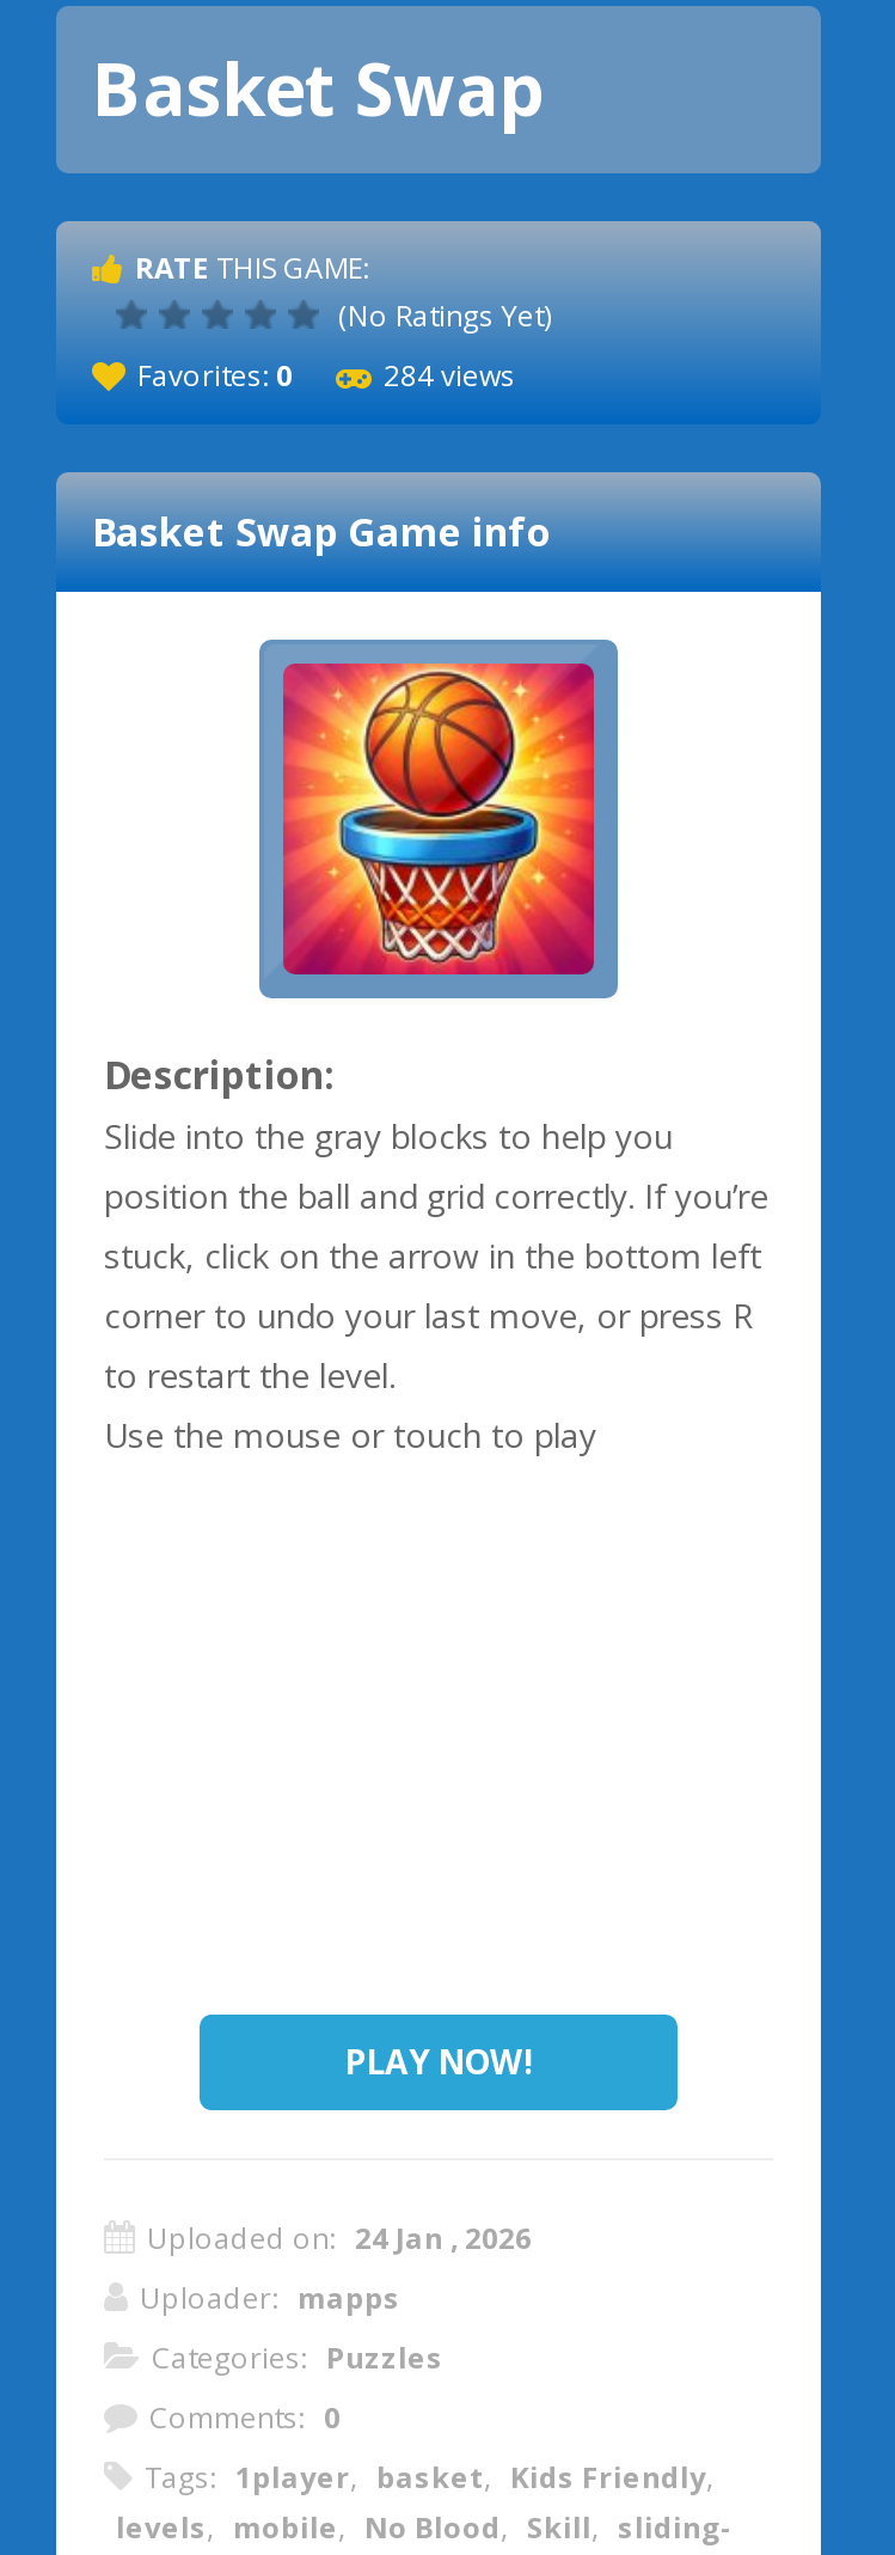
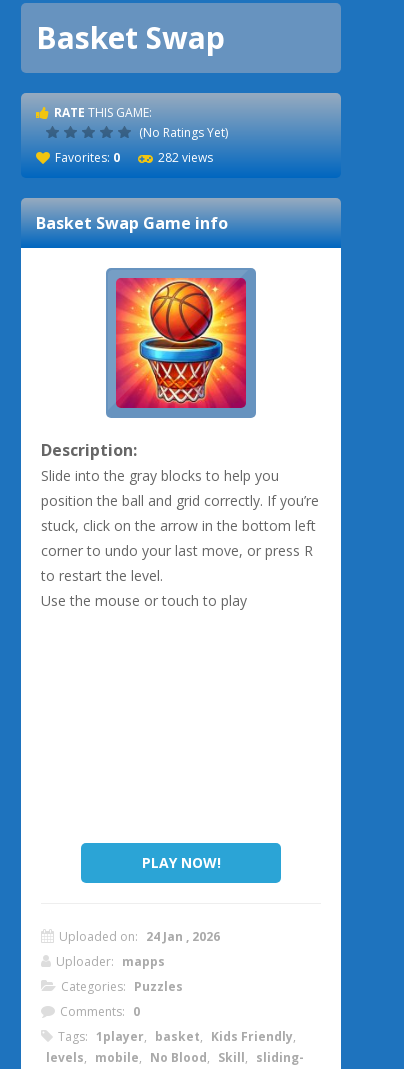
[384,355,515,396] 284 views -> [158,149,213,166] 282 views

